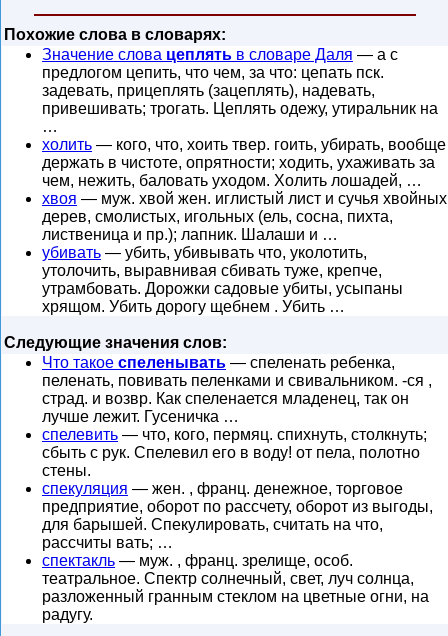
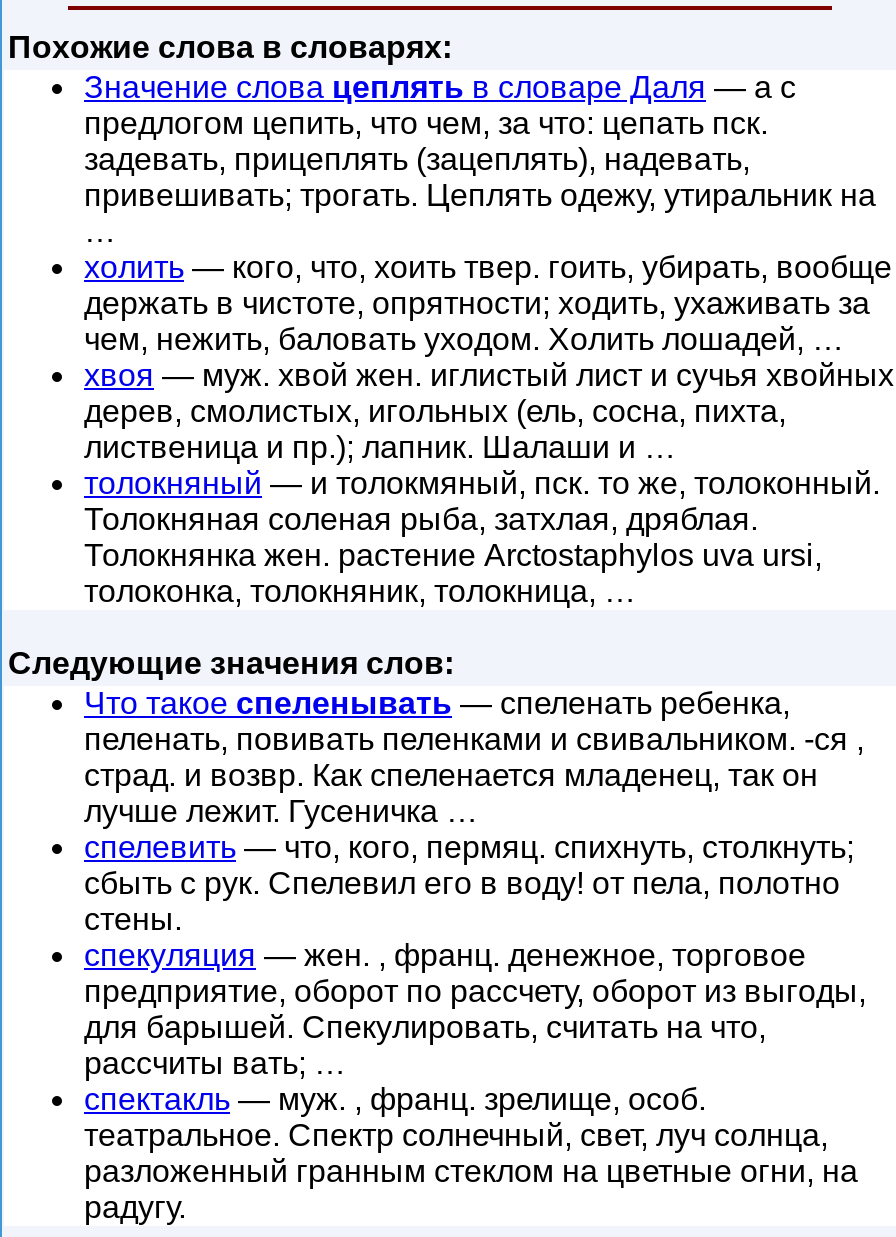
[42,244,403,315] убивать — убить, убивывать что, уколотить, | утолочить, выравнивая сбивать туже, крепче, | утрамбовать. Дорожки садовые убиты, усыпаны | хрящом. Убить дорогу щебнем . Убить … -> [84,466,880,608] толокняный — и толокмяный, пск. то же, толоконный. | Толокняная соленая рыба, затхлая, дряблая. | Толокнянка жен. растение Arctostaphylos uva ursi, | толоконка, толокняник, толокница, …

